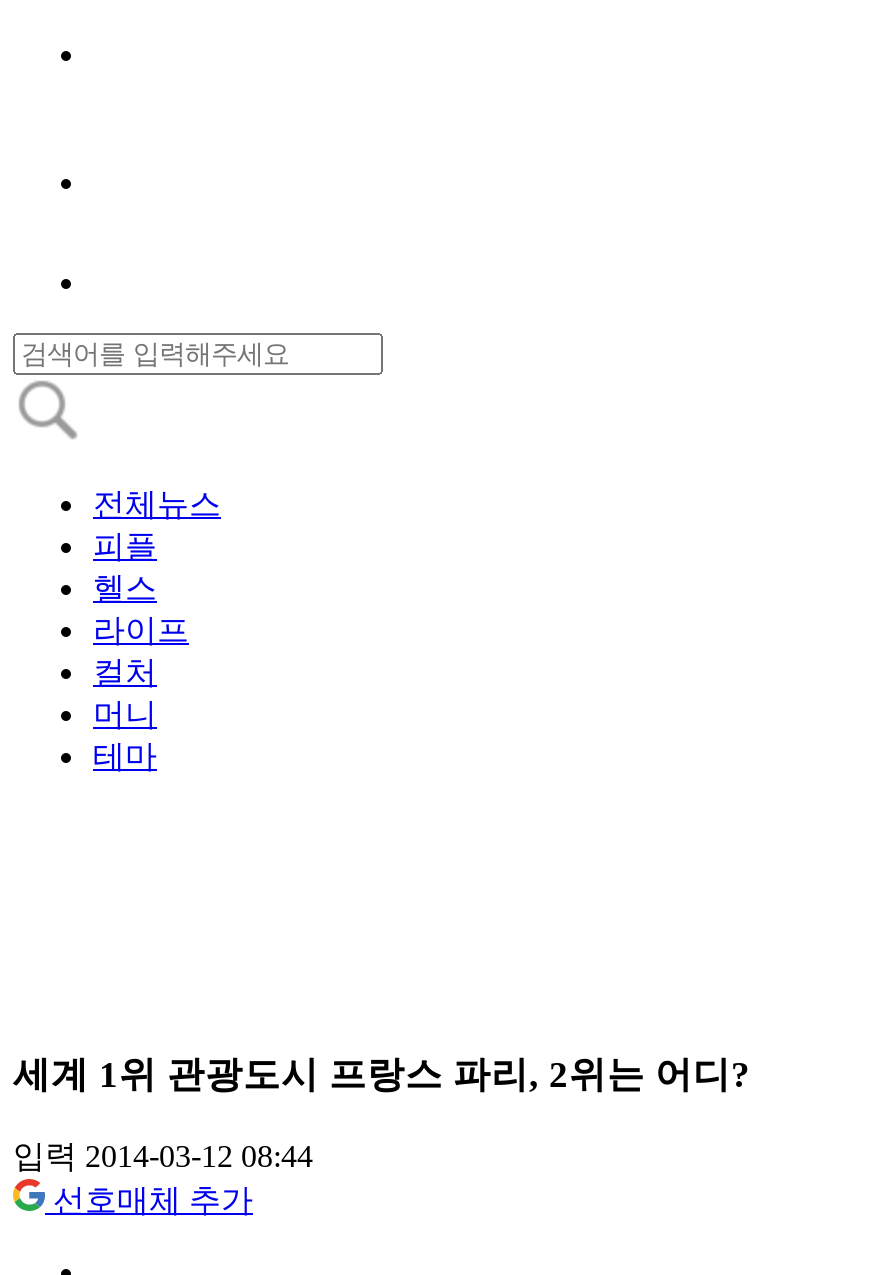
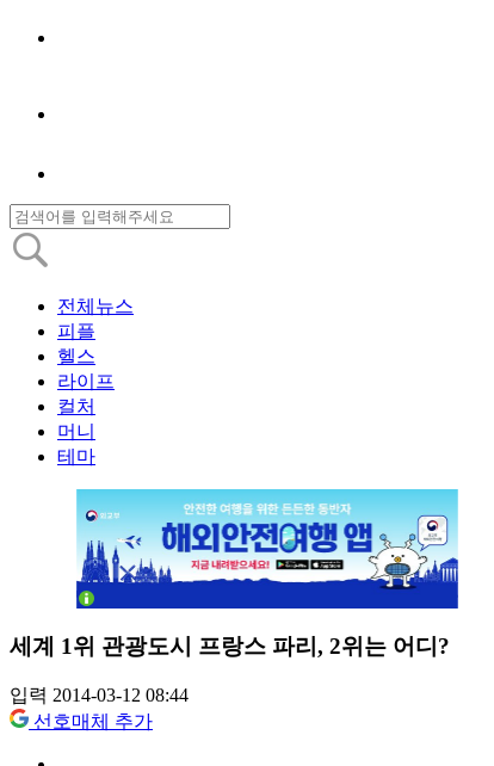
none -> [75,488,459,610] [image]

